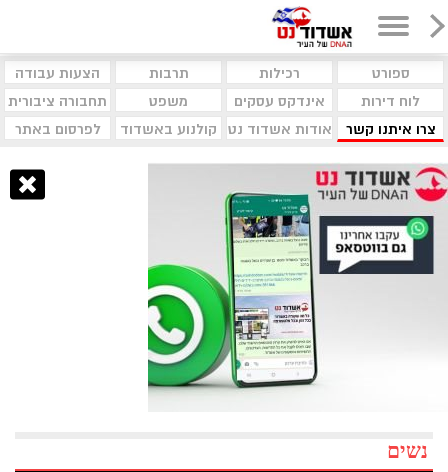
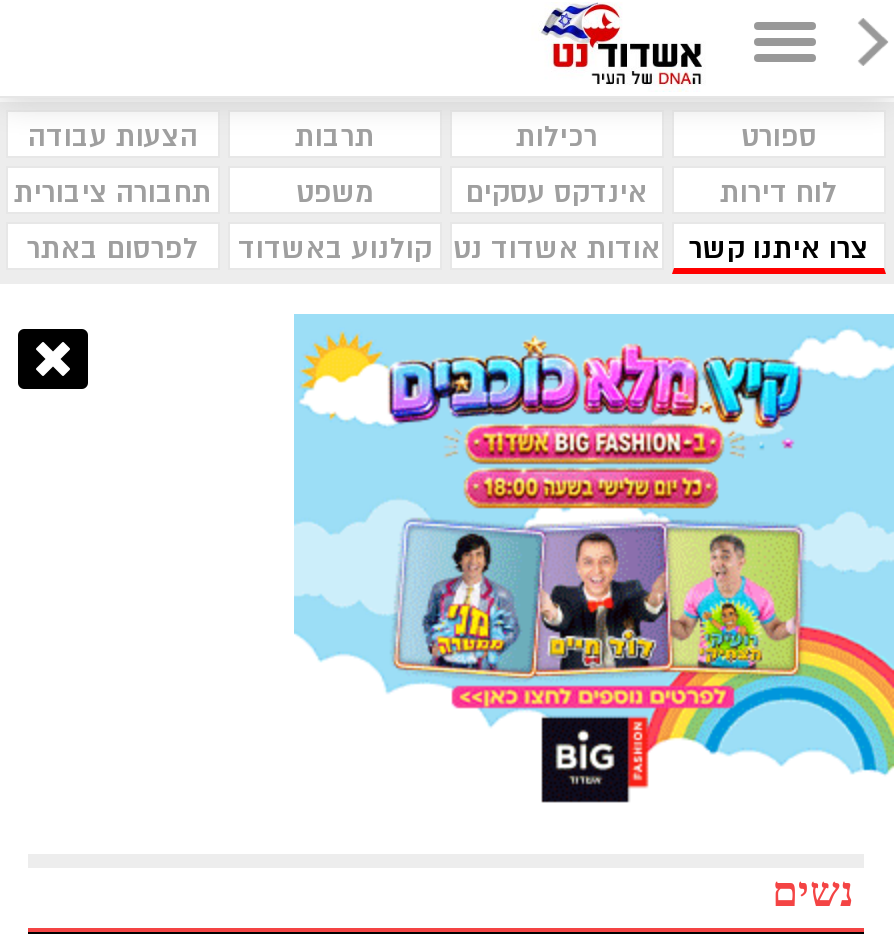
[147,163,445,406] [image] -> [294,314,888,804] [image]

